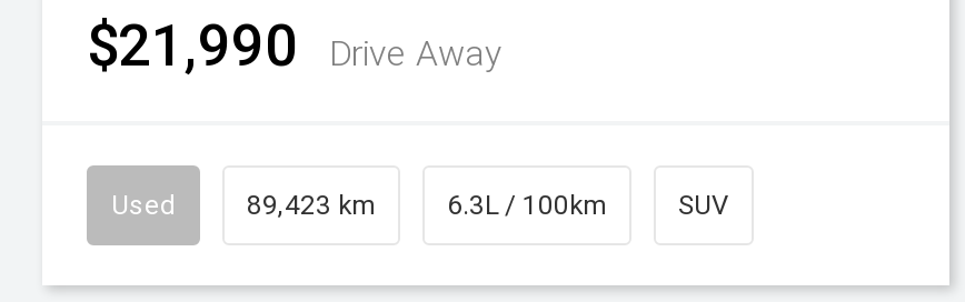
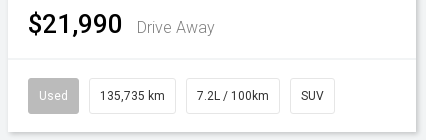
[247,191,376,222] 89,423 km -> [100,89,165,103] 135,735 km
[447,191,607,222] 6.3L / 100km -> [197,89,269,103] 7.2L / 100km

